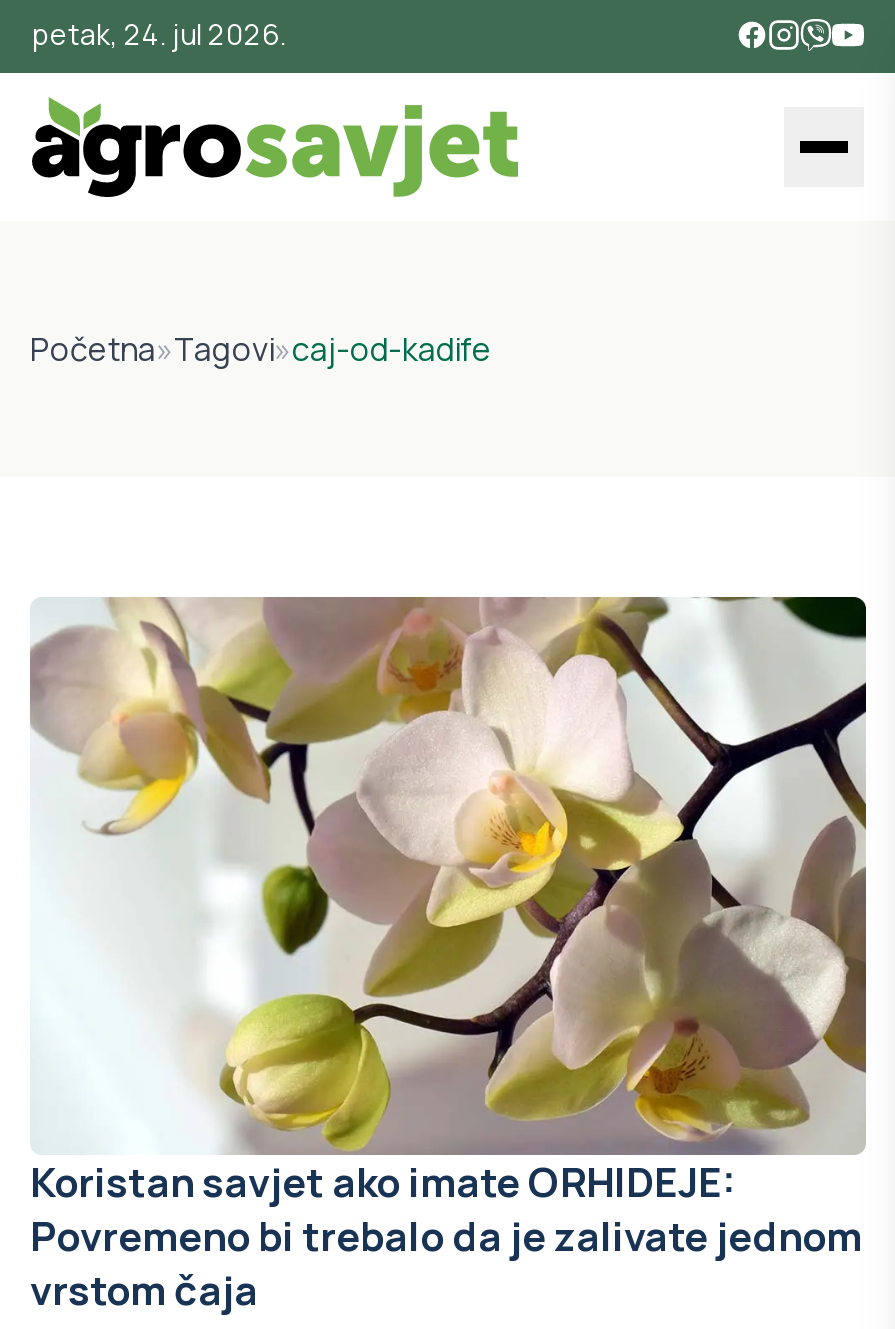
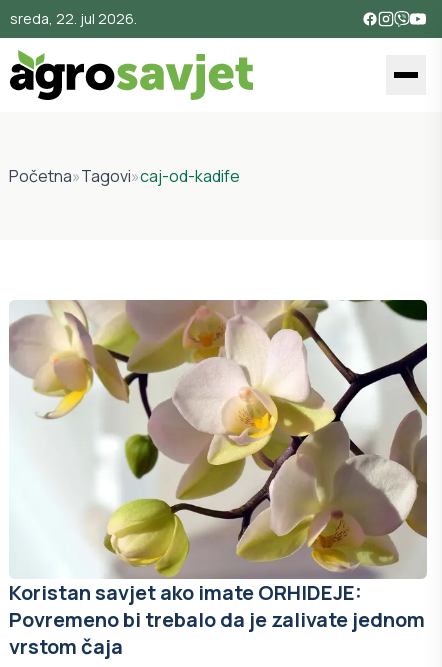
[32,15,286,53] petak, 24. jul 2026. -> [10,9,137,28] sreda, 22. jul 2026.

